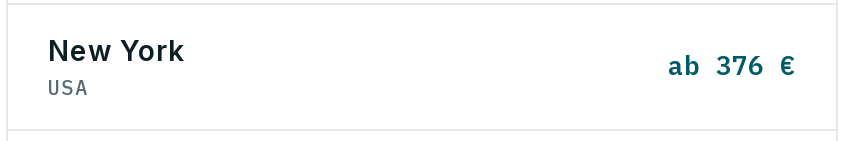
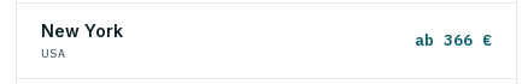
[668,49,796,83] ab 376 € -> [415,30,492,50] ab 366 €

